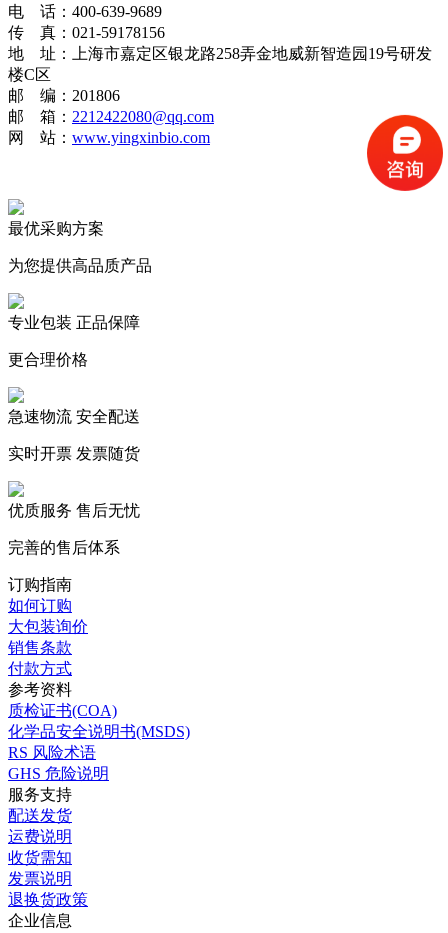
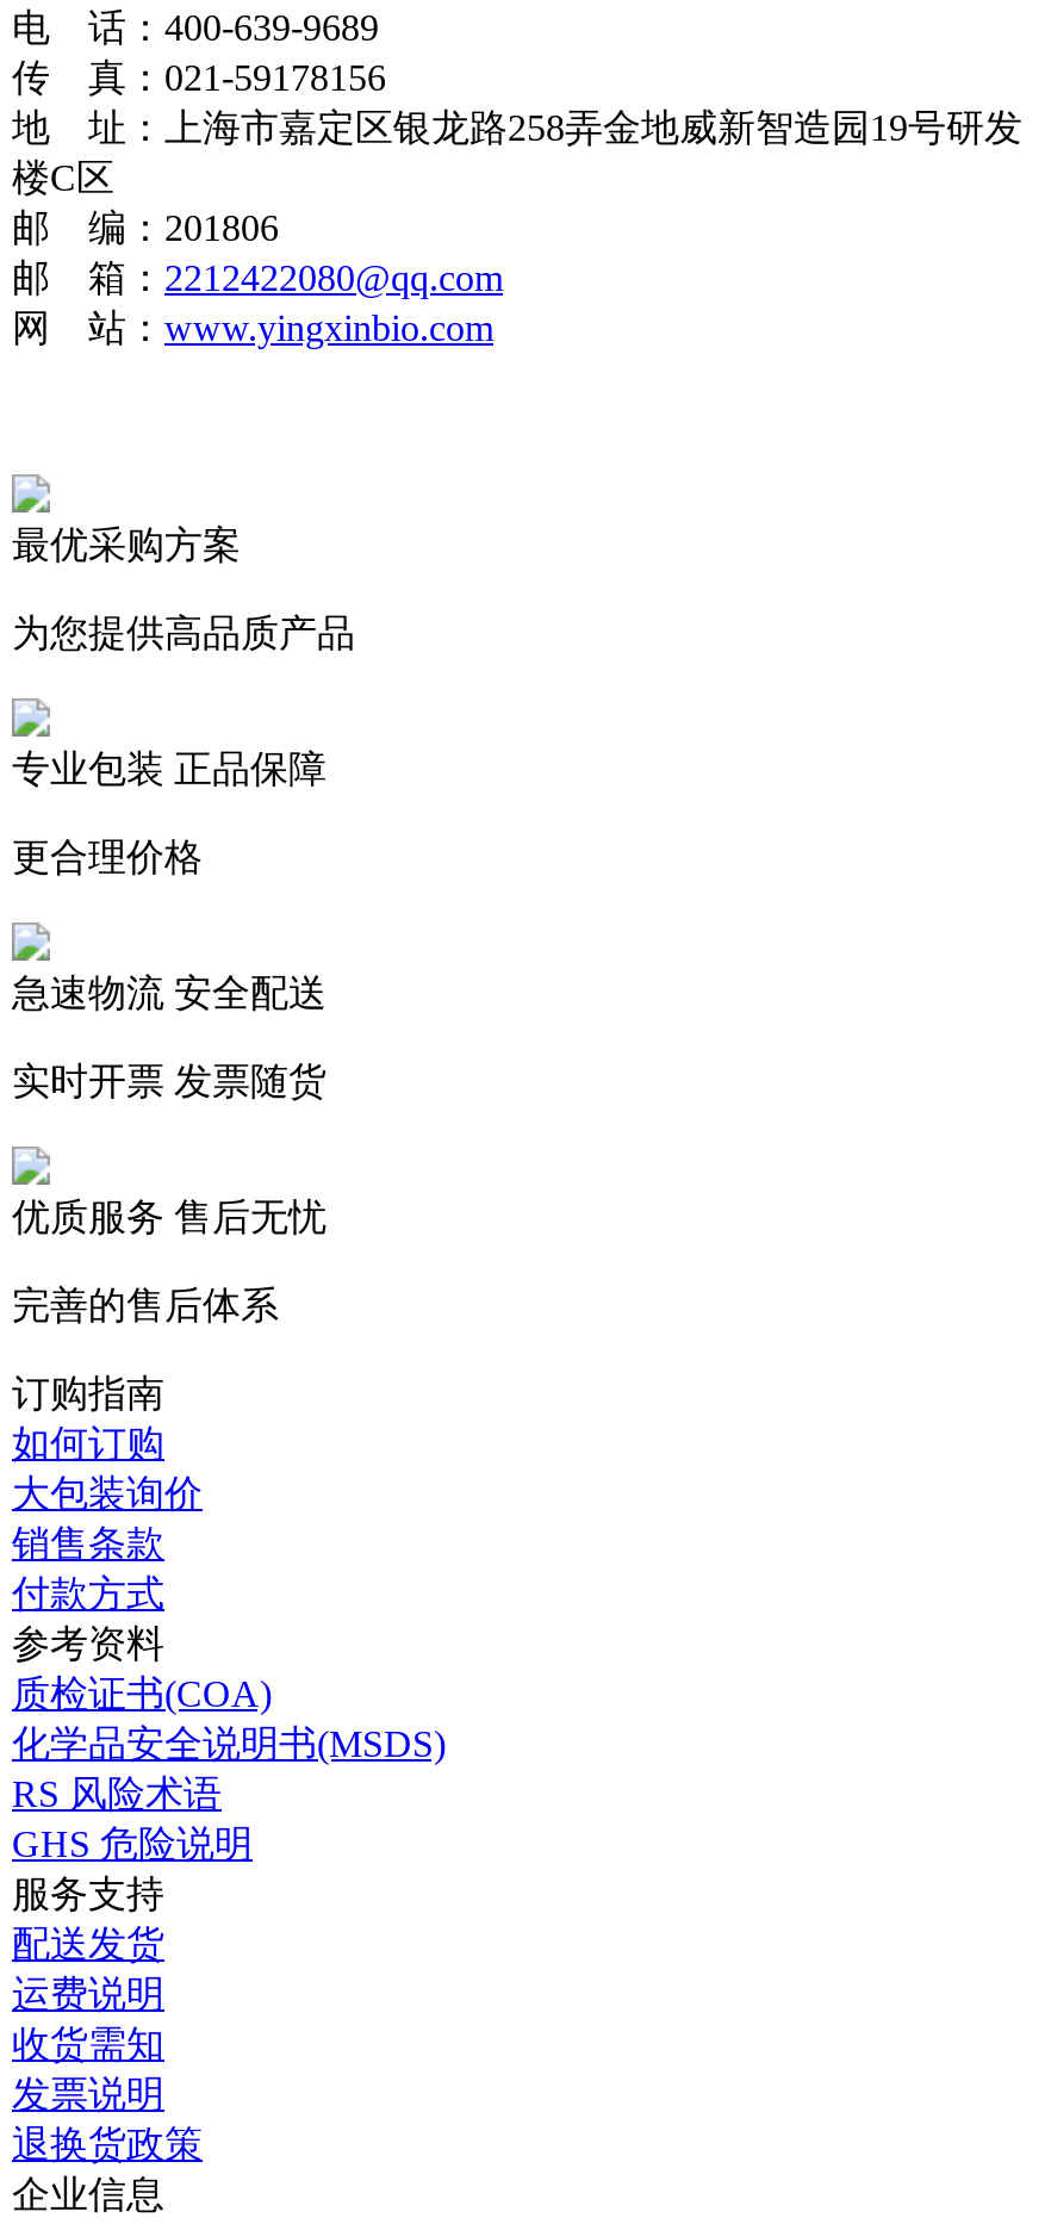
[366,114,444,192] [image] -> none

